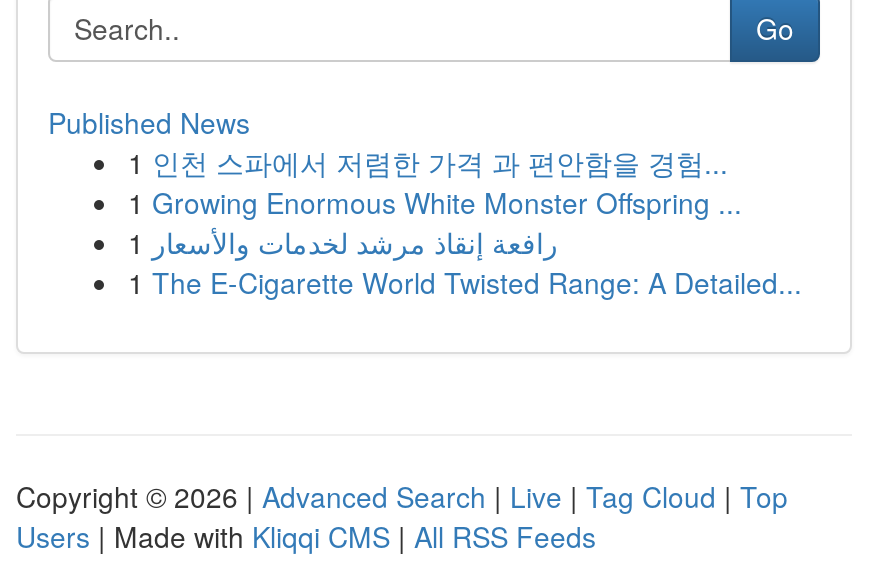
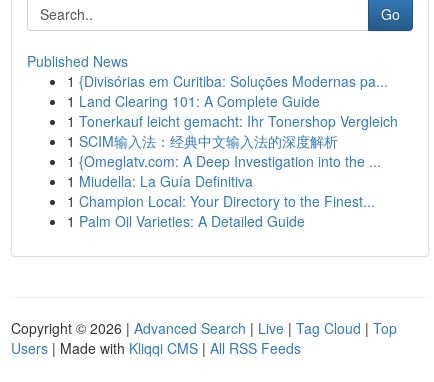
[128,142,802,302] 1 인천 스파에서 저렴한 가격 과 편안함을 경험... | 1 Growing Enormous White Monster Offspring ... | 1 رافعة إنقاذ مرشد لخدمات والأسعار | 1 The E-Cigarette World Twisted Range: A Detailed... -> [67,71,398,231] 1 {Divisórias em Curitiba: Soluções Modernas pa... | 1 Land Clearing 101: A Complete Guide | 1 Tonerkauf leicht gemacht: Ihr Tonershop Vergleich | 1 SCIM输入法：经典中文输入法的深度解析 | 1 {Omeglatv.com: A Deep Investigation into the ... | 1 Miudella: La Guía Definitiva | 1 Champion Local: Your Directory to the Finest... | 1 Palm Oil Varieties: A Detailed Guide

